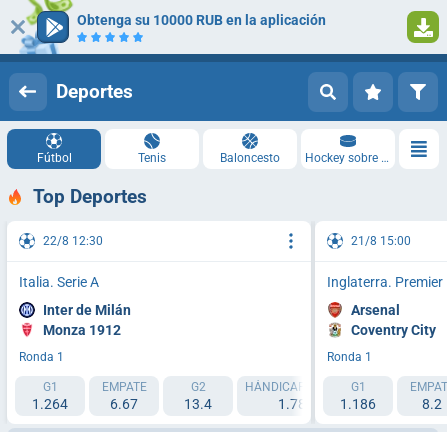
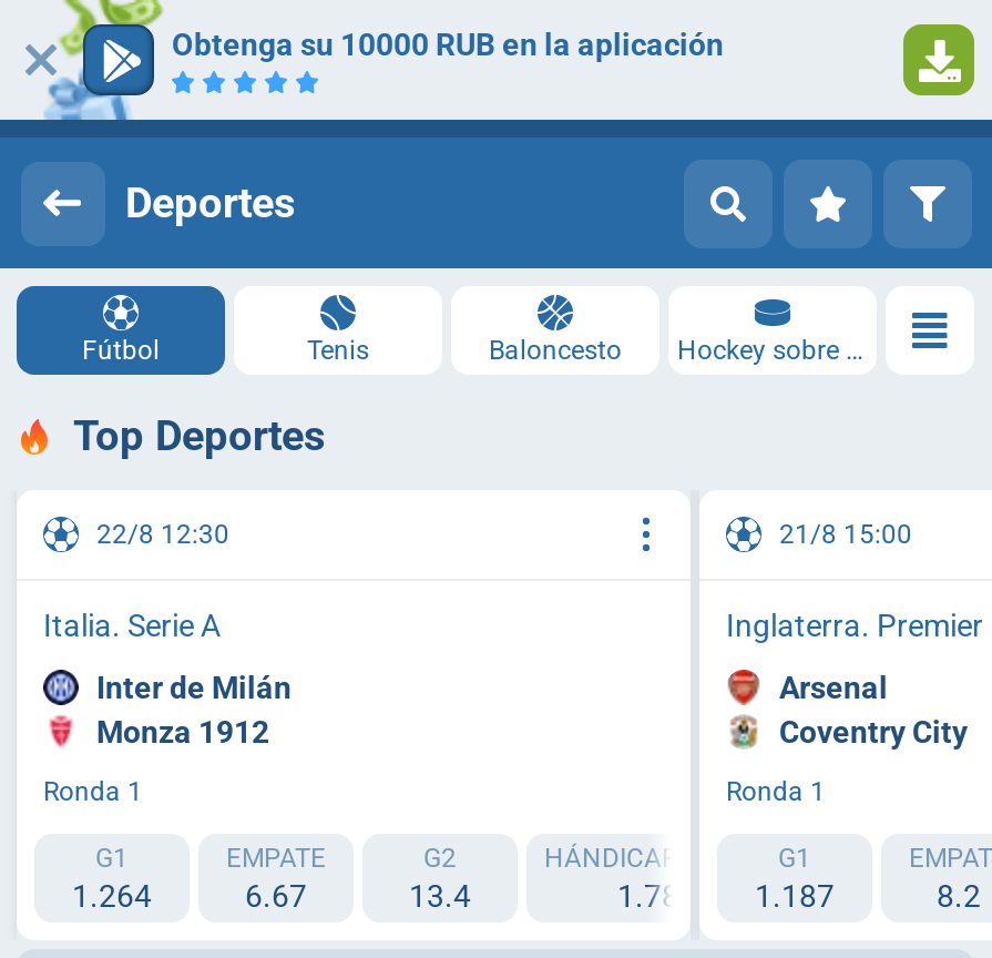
[340,395,376,411] 1.186 -> [755,877,835,913] 1.187

